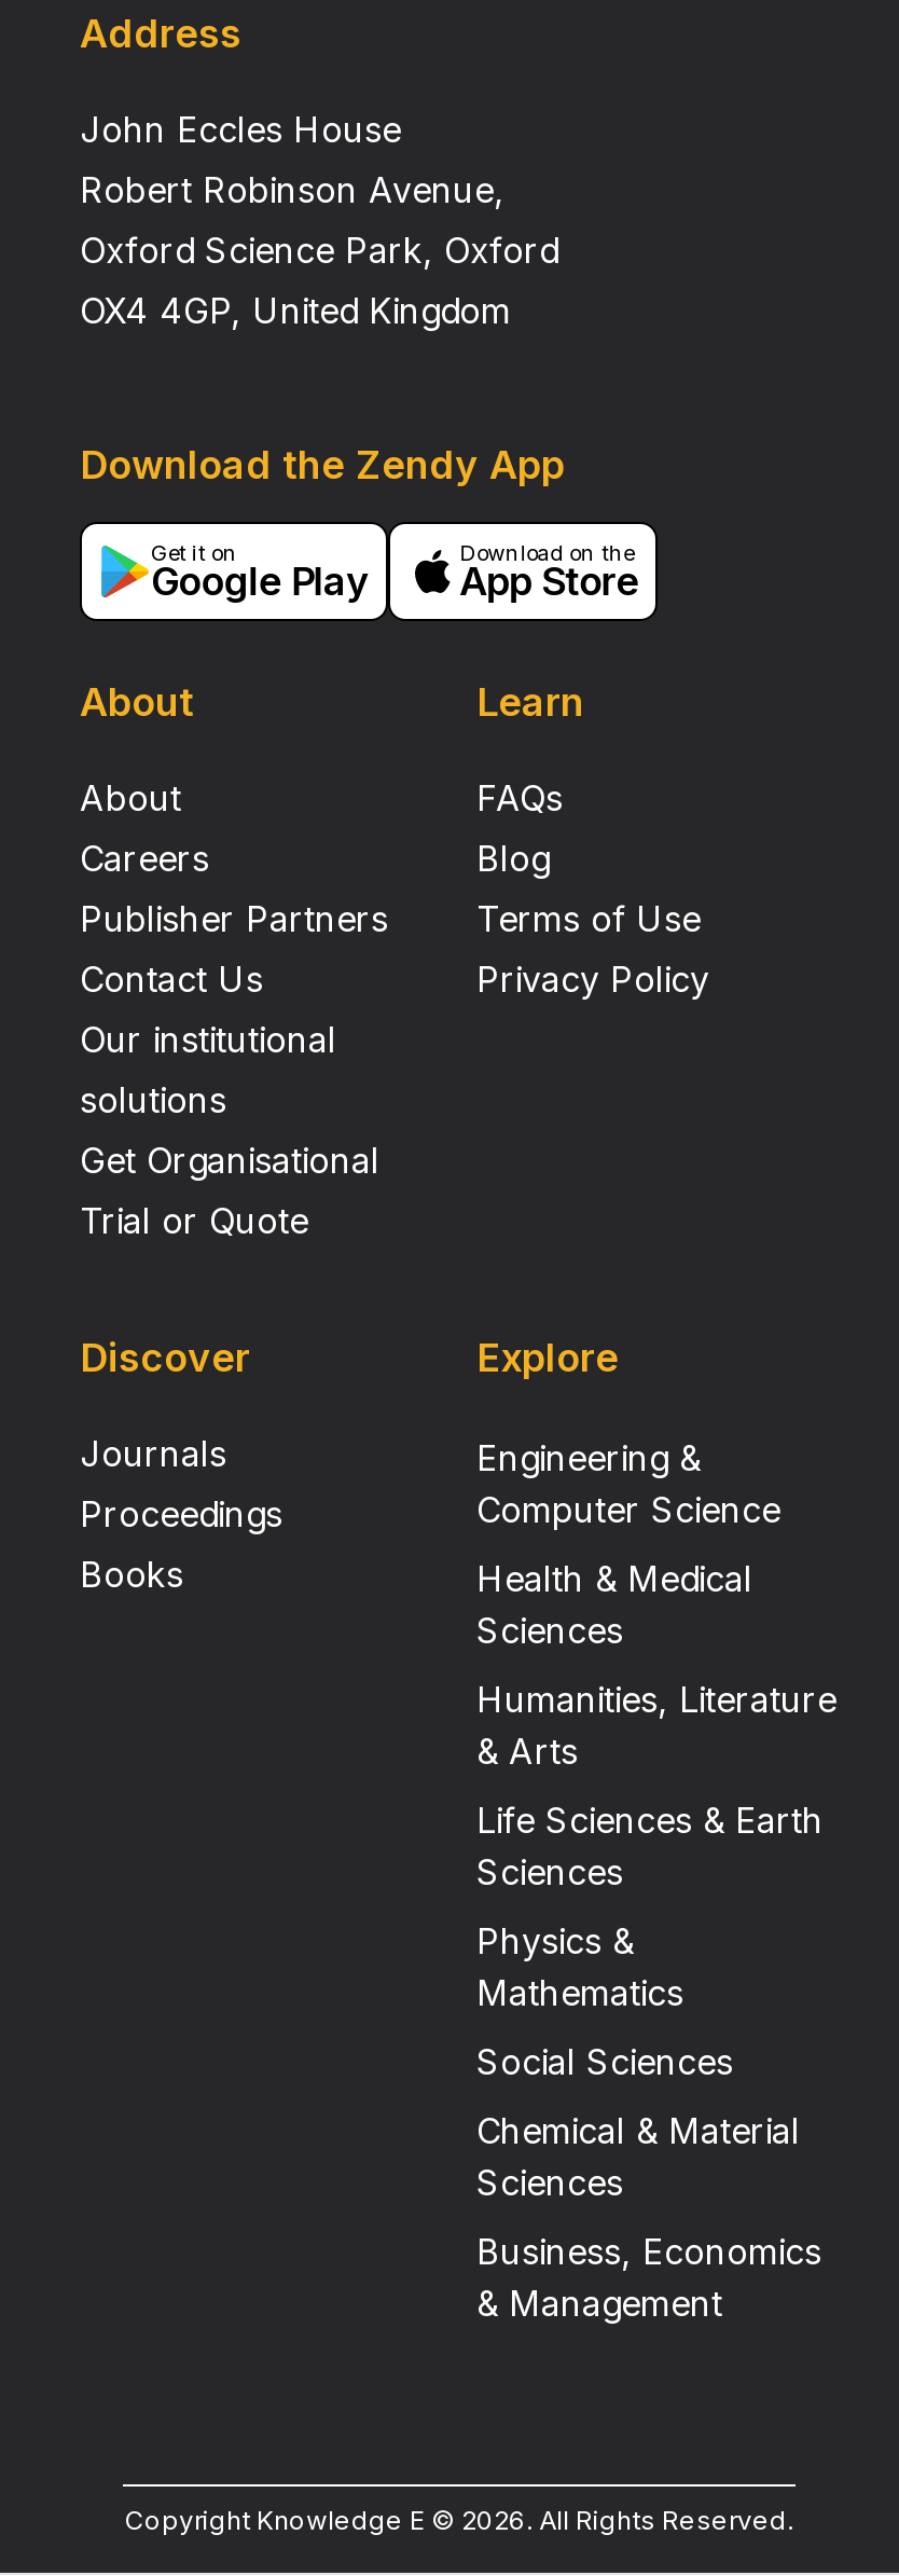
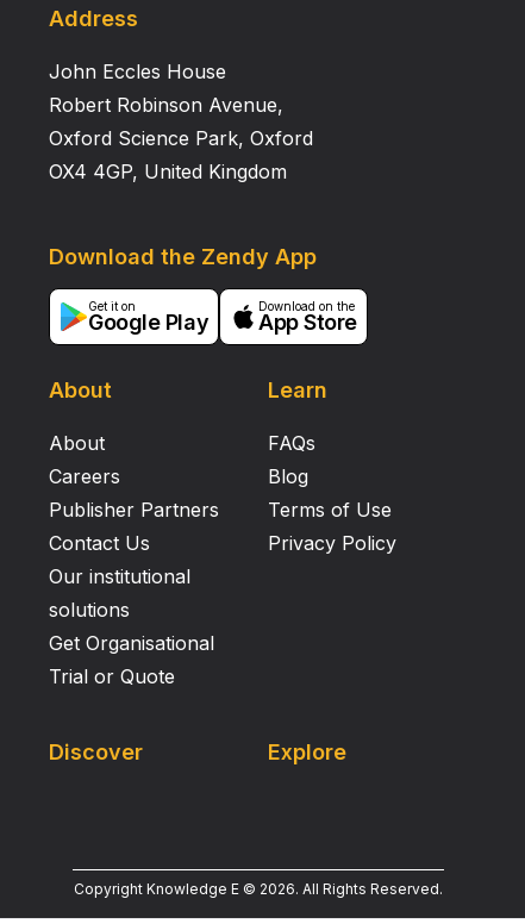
[80,1432,282,1596] Journals | Proceedings | Books -> none
[476,1436,836,2325] Engineering & | Computer Science | Health & Medical | Sciences | Humanities, Literature | & Arts | Life Sciences & Earth | Sciences | Physics & | Mathematics | Social Sciences | Chemical & Material | Sciences | Business, Economics | & Management -> none

